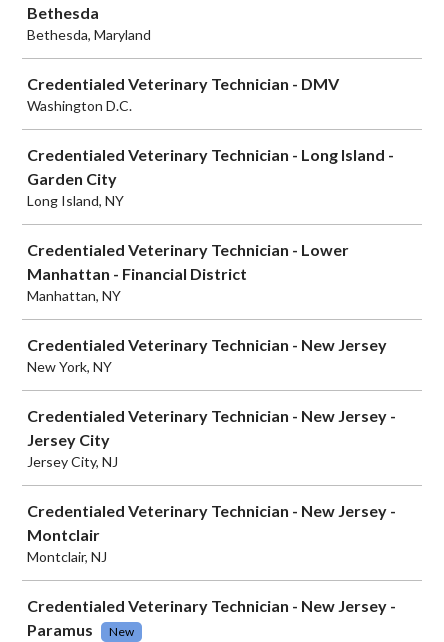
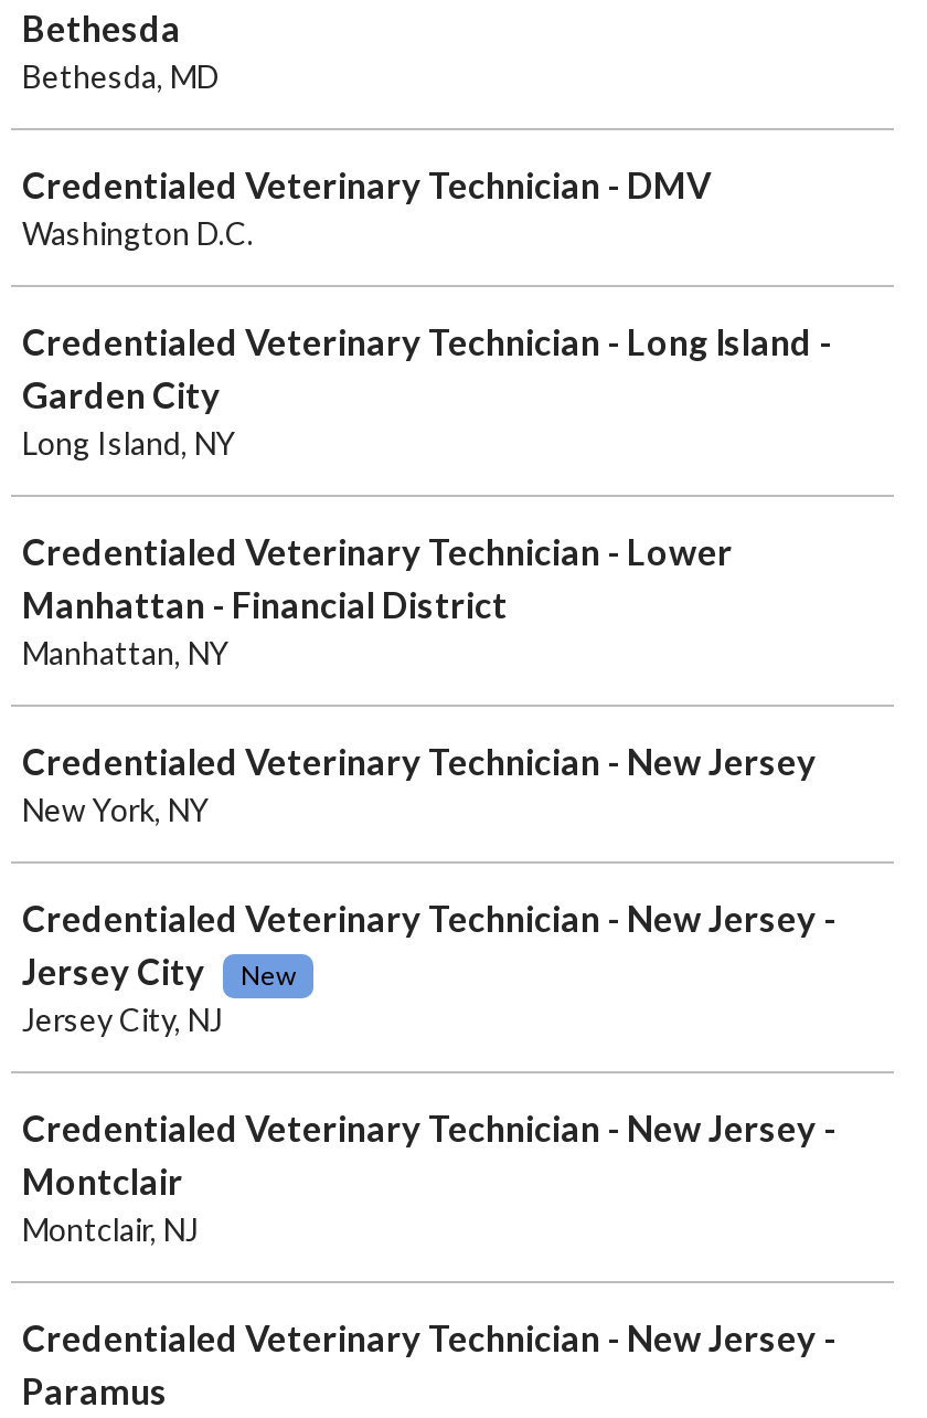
[27,26,151,43] Bethesda, Maryland -> [22,57,219,95] Bethesda, MD
moved [109,624,134,639] -> [241,959,296,992]: New

